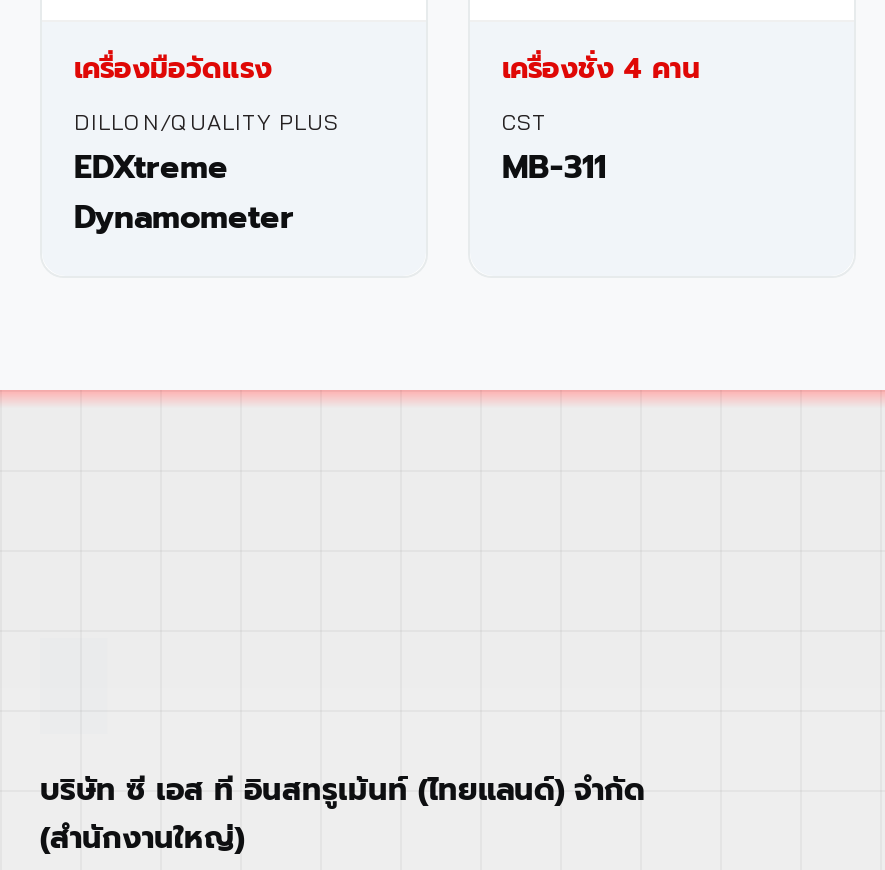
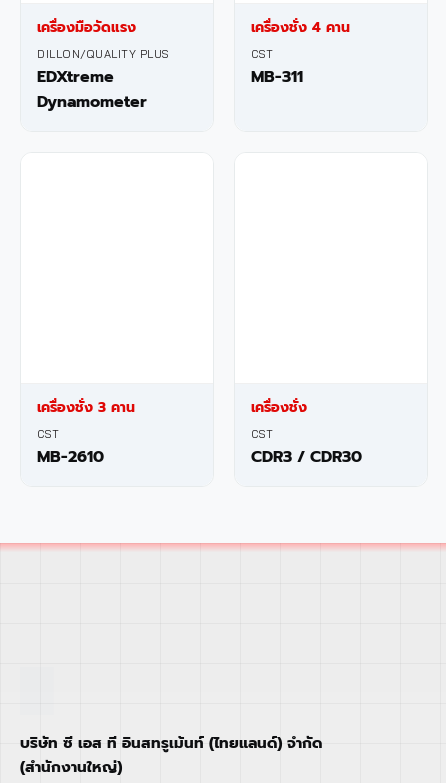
none -> [37,396,135,468] เครื่องชั่ง 3 คาน | CST | MB-2610
none -> [251,396,362,468] เครื่องชั่ง | CST | CDR3 / CDR30

